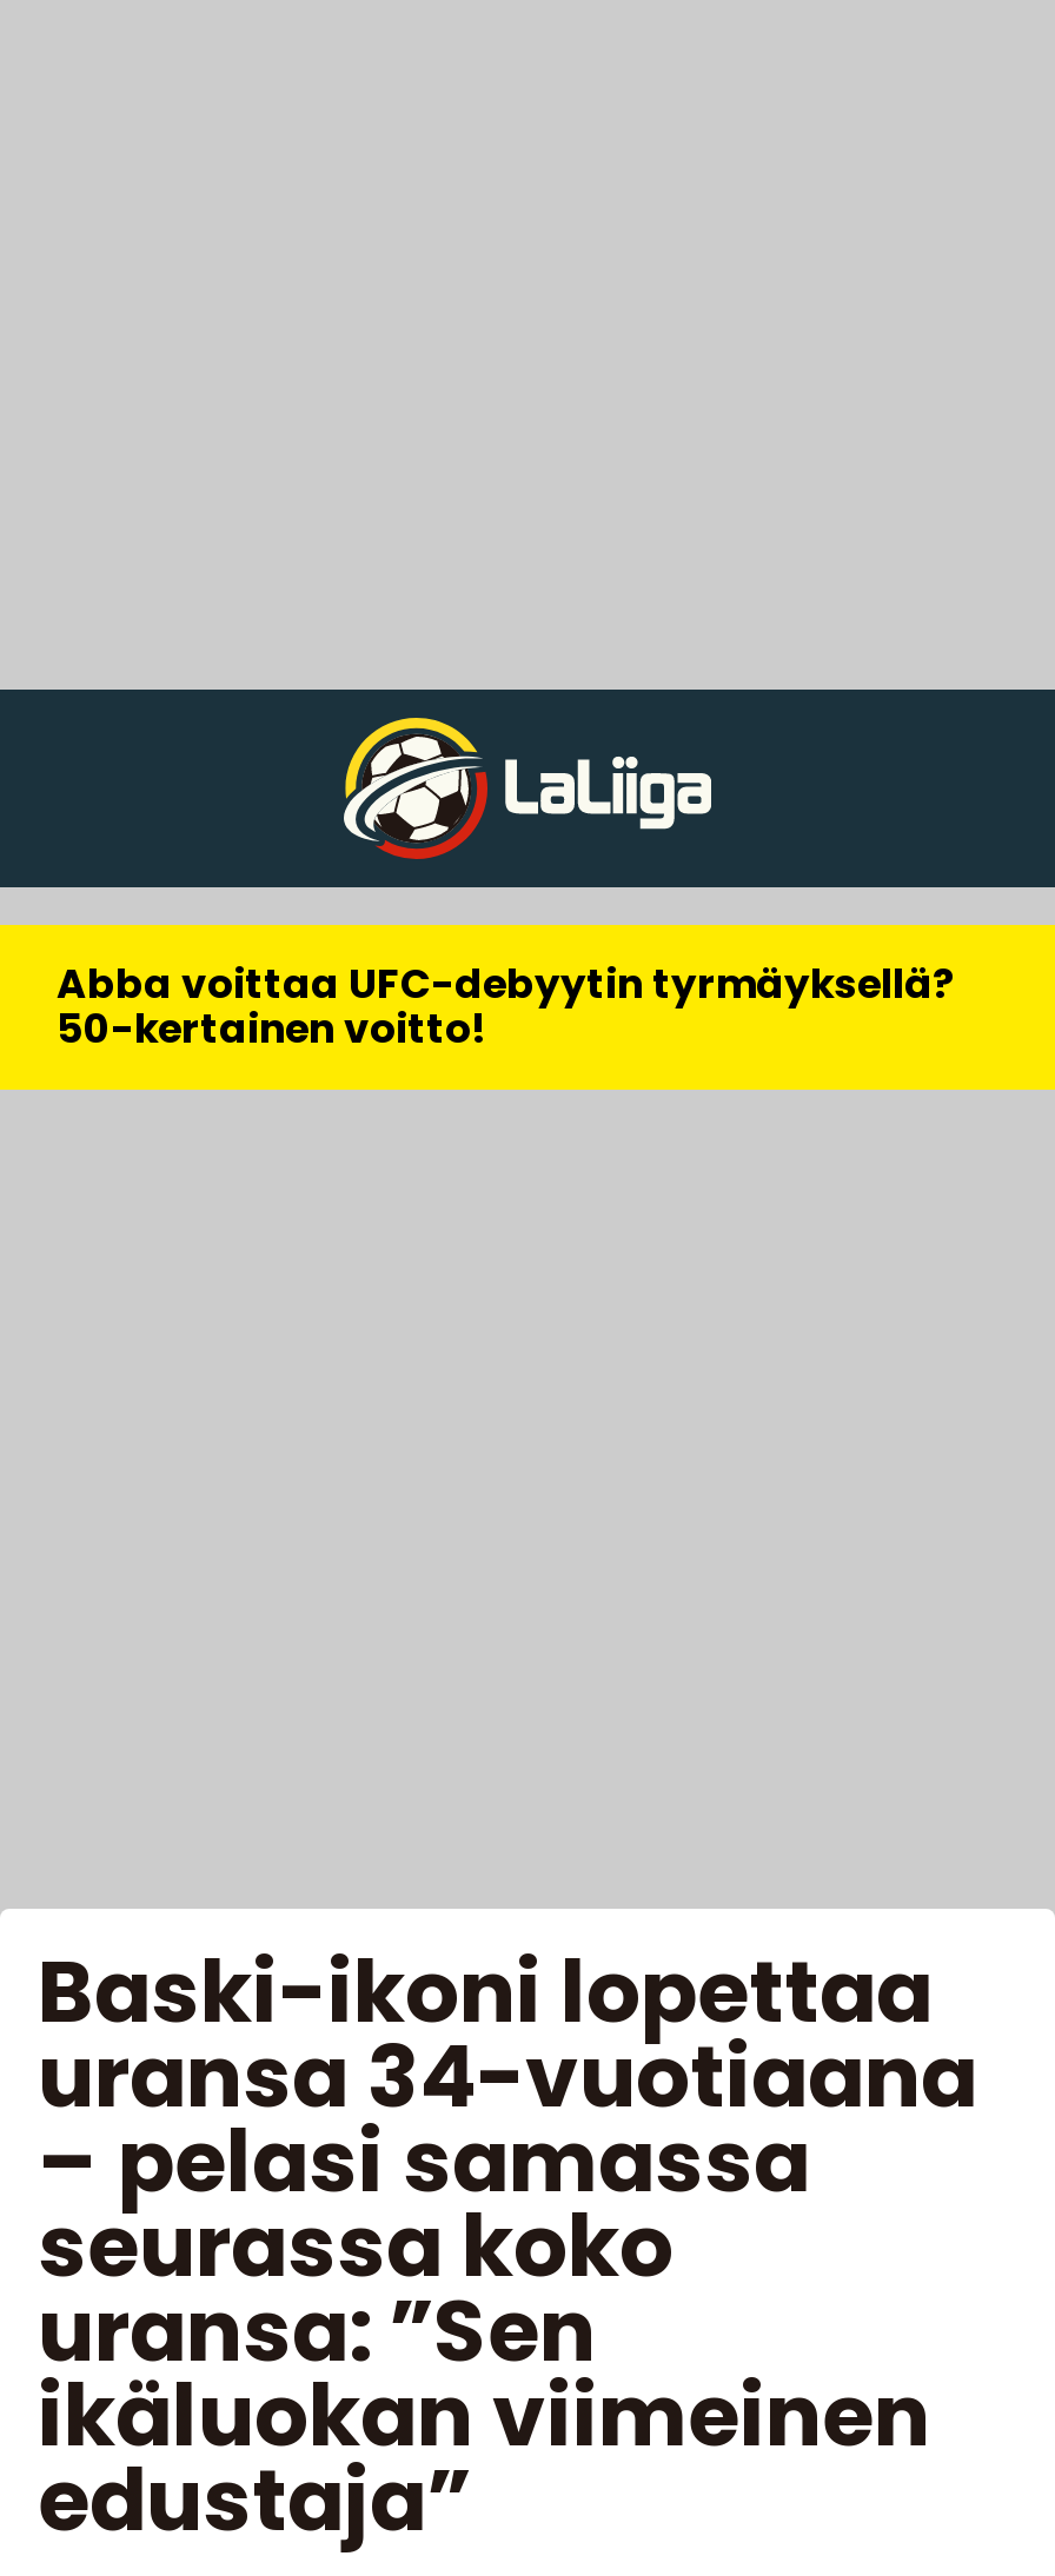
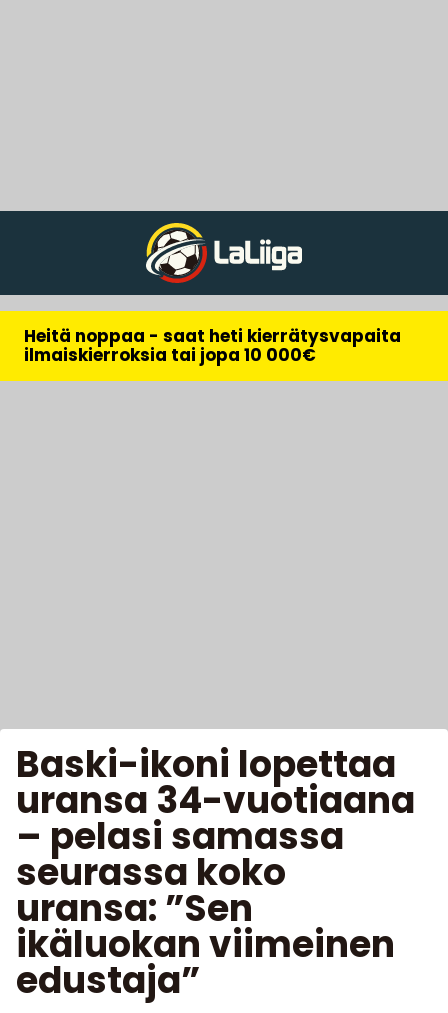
[57,956,956,1057] Abba voittaa UFC-debyytin tyrmäyksellä? | 50-kertainen voitto! -> [24,324,401,367] Heitä noppaa - saat heti kierrätysvapaita | ilmaiskierroksia tai jopa 10 000€

